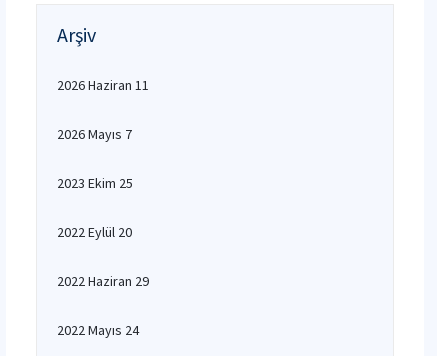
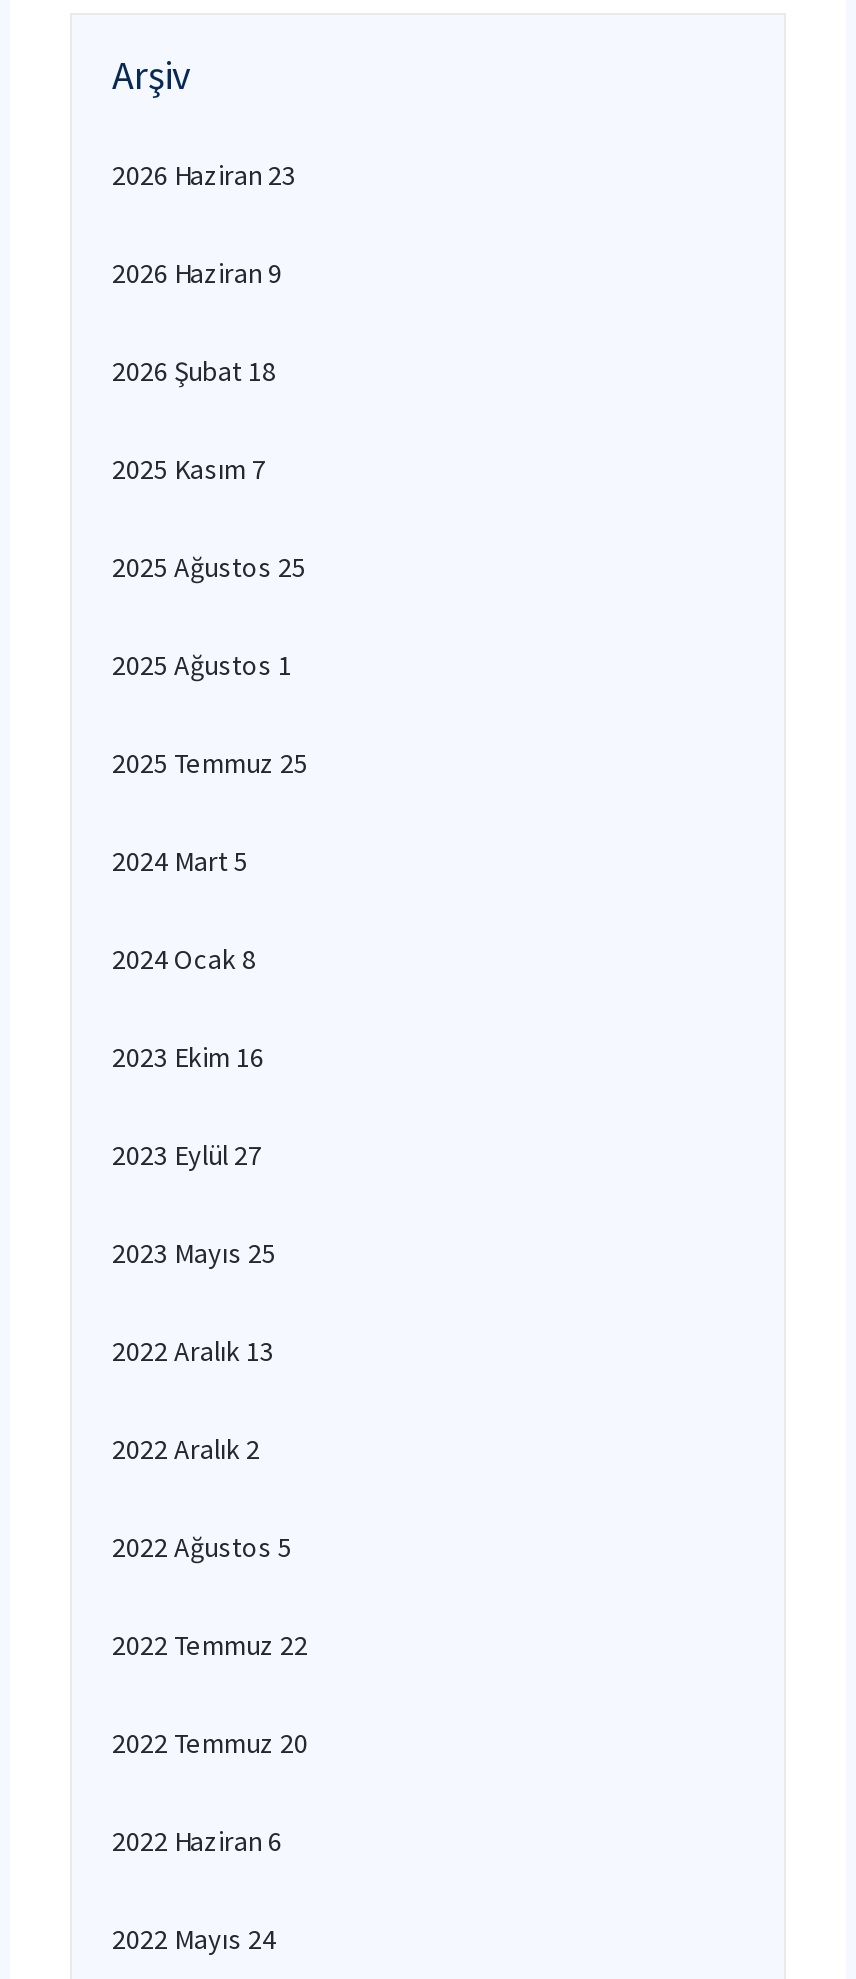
[57,76,149,290] 2026 Haziran 11 | 2026 Mayıs 7 | 2023 Ekim 25 | 2022 Eylül 20 | 2022 Haziran 29 -> [112,157,308,1859] 2026 Haziran 23 | 2026 Haziran 9 | 2026 Şubat 18 | 2025 Kasım 7 | 2025 Ağustos 25 | 2025 Ağustos 1 | 2025 Temmuz 25 | 2024 Mart 5 | 2024 Ocak 8 | 2023 Ekim 16 | 2023 Eylül 27 | 2023 Mayıs 25 | 2022 Aralık 13 | 2022 Aralık 2 | 2022 Ağustos 5 | 2022 Temmuz 22 | 2022 Temmuz 20 | 2022 Haziran 6

